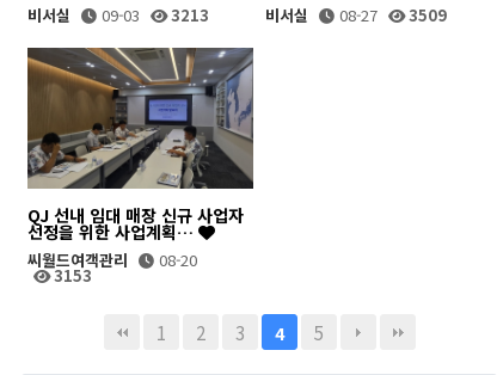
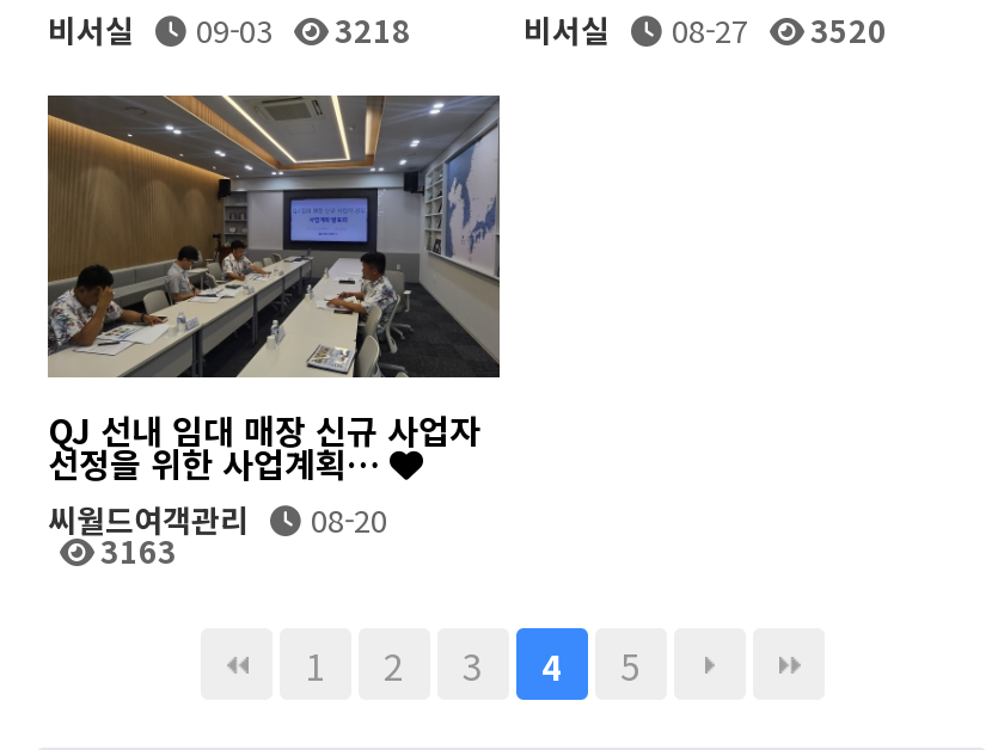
[27,4,209,27] 비서실 09-03 3213 -> [48,8,411,53] 비서실 09-03 3218
[265,4,447,27] 비서실 08-27 3509 -> [524,8,887,53] 비서실 08-27 3520
[50,264,92,287] 3153 -> [93,529,177,574] 3163

